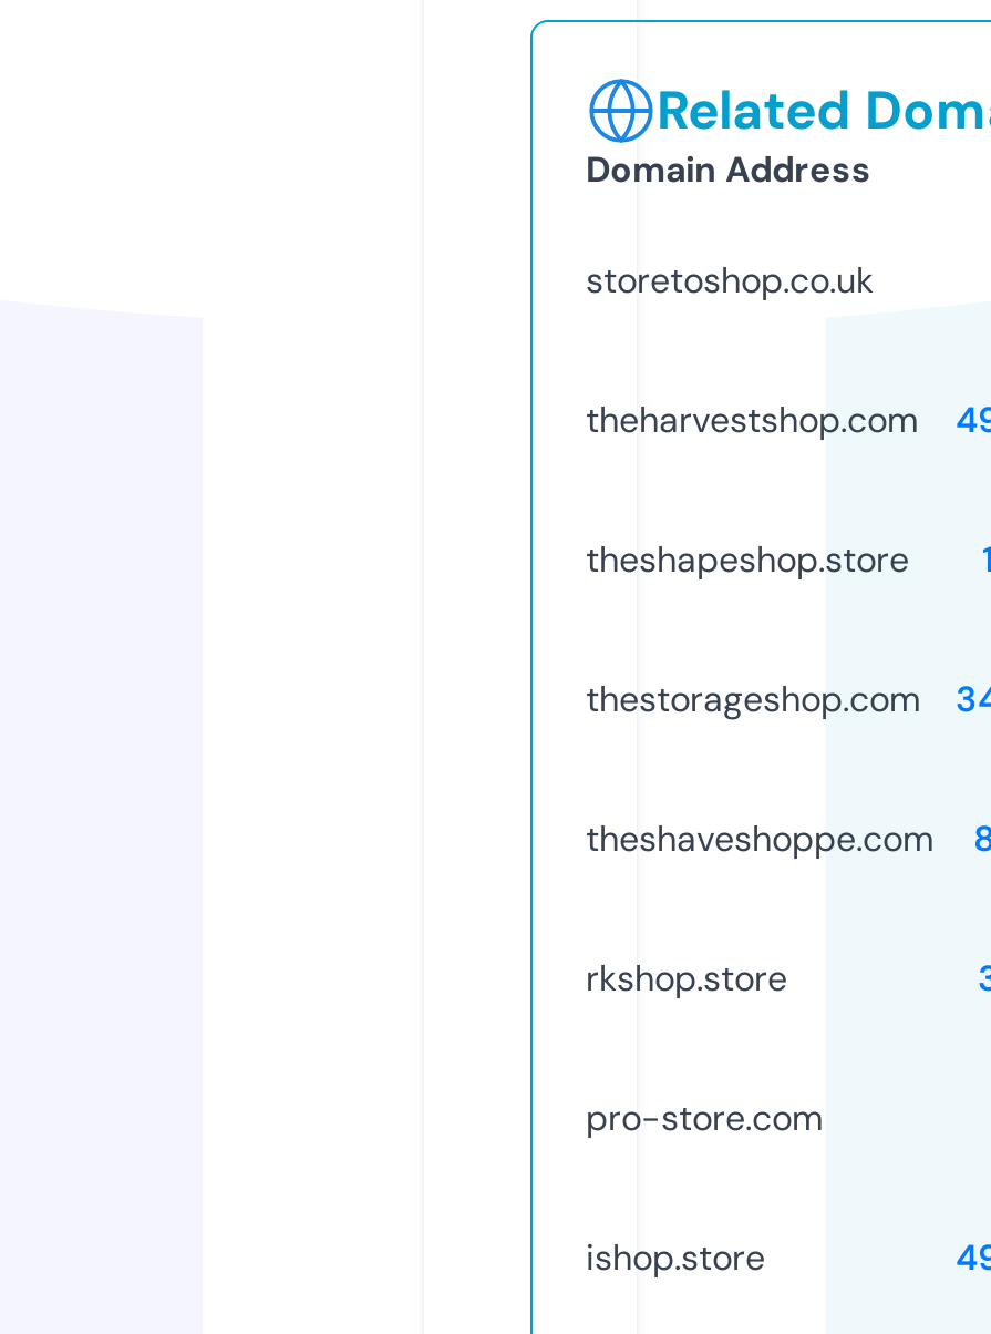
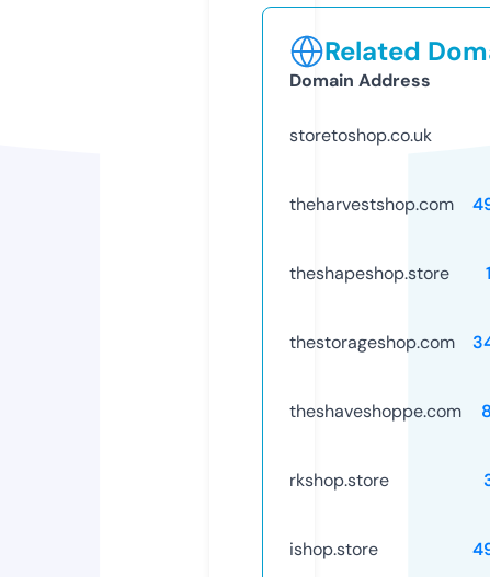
[586,1094,823,1141] pro-store.com -> none

